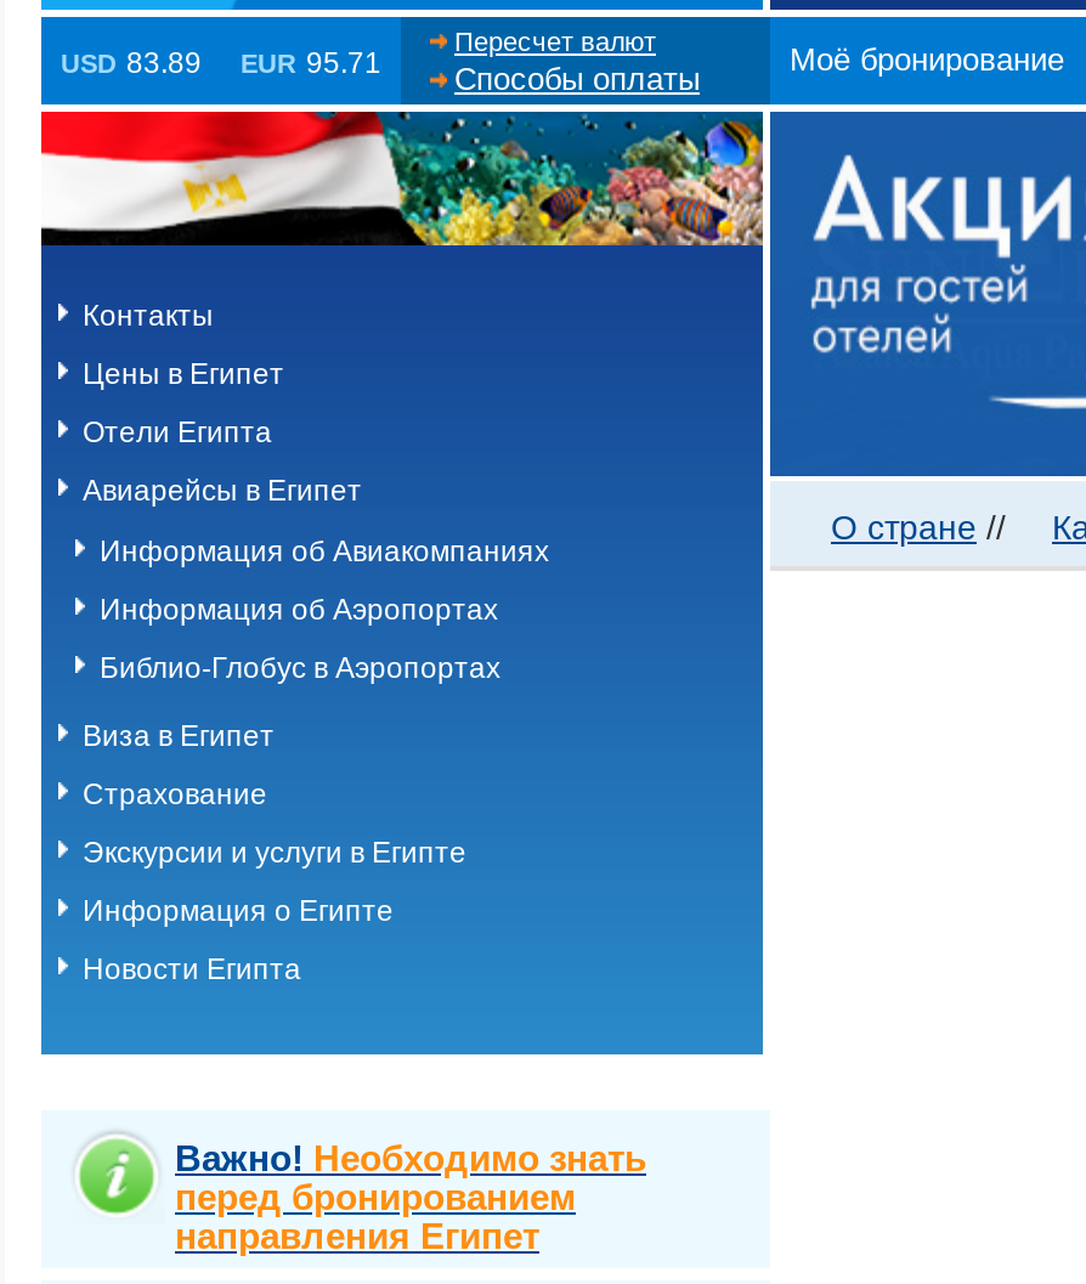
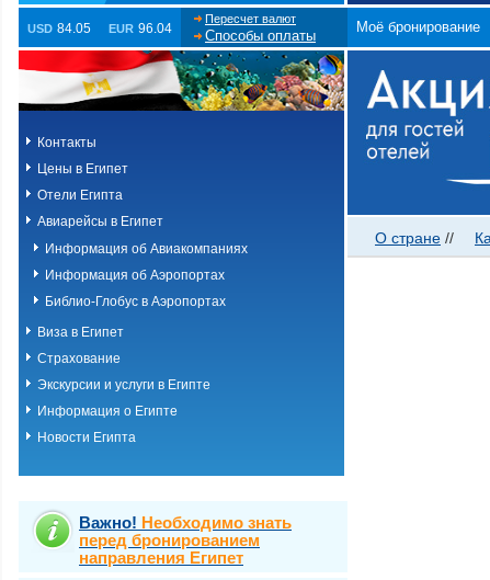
[61,46,202,80] USD 83.89 -> [27,21,91,36] USD 84.05
[241,46,381,80] EUR 95.71 -> [109,21,172,36] EUR 96.04

